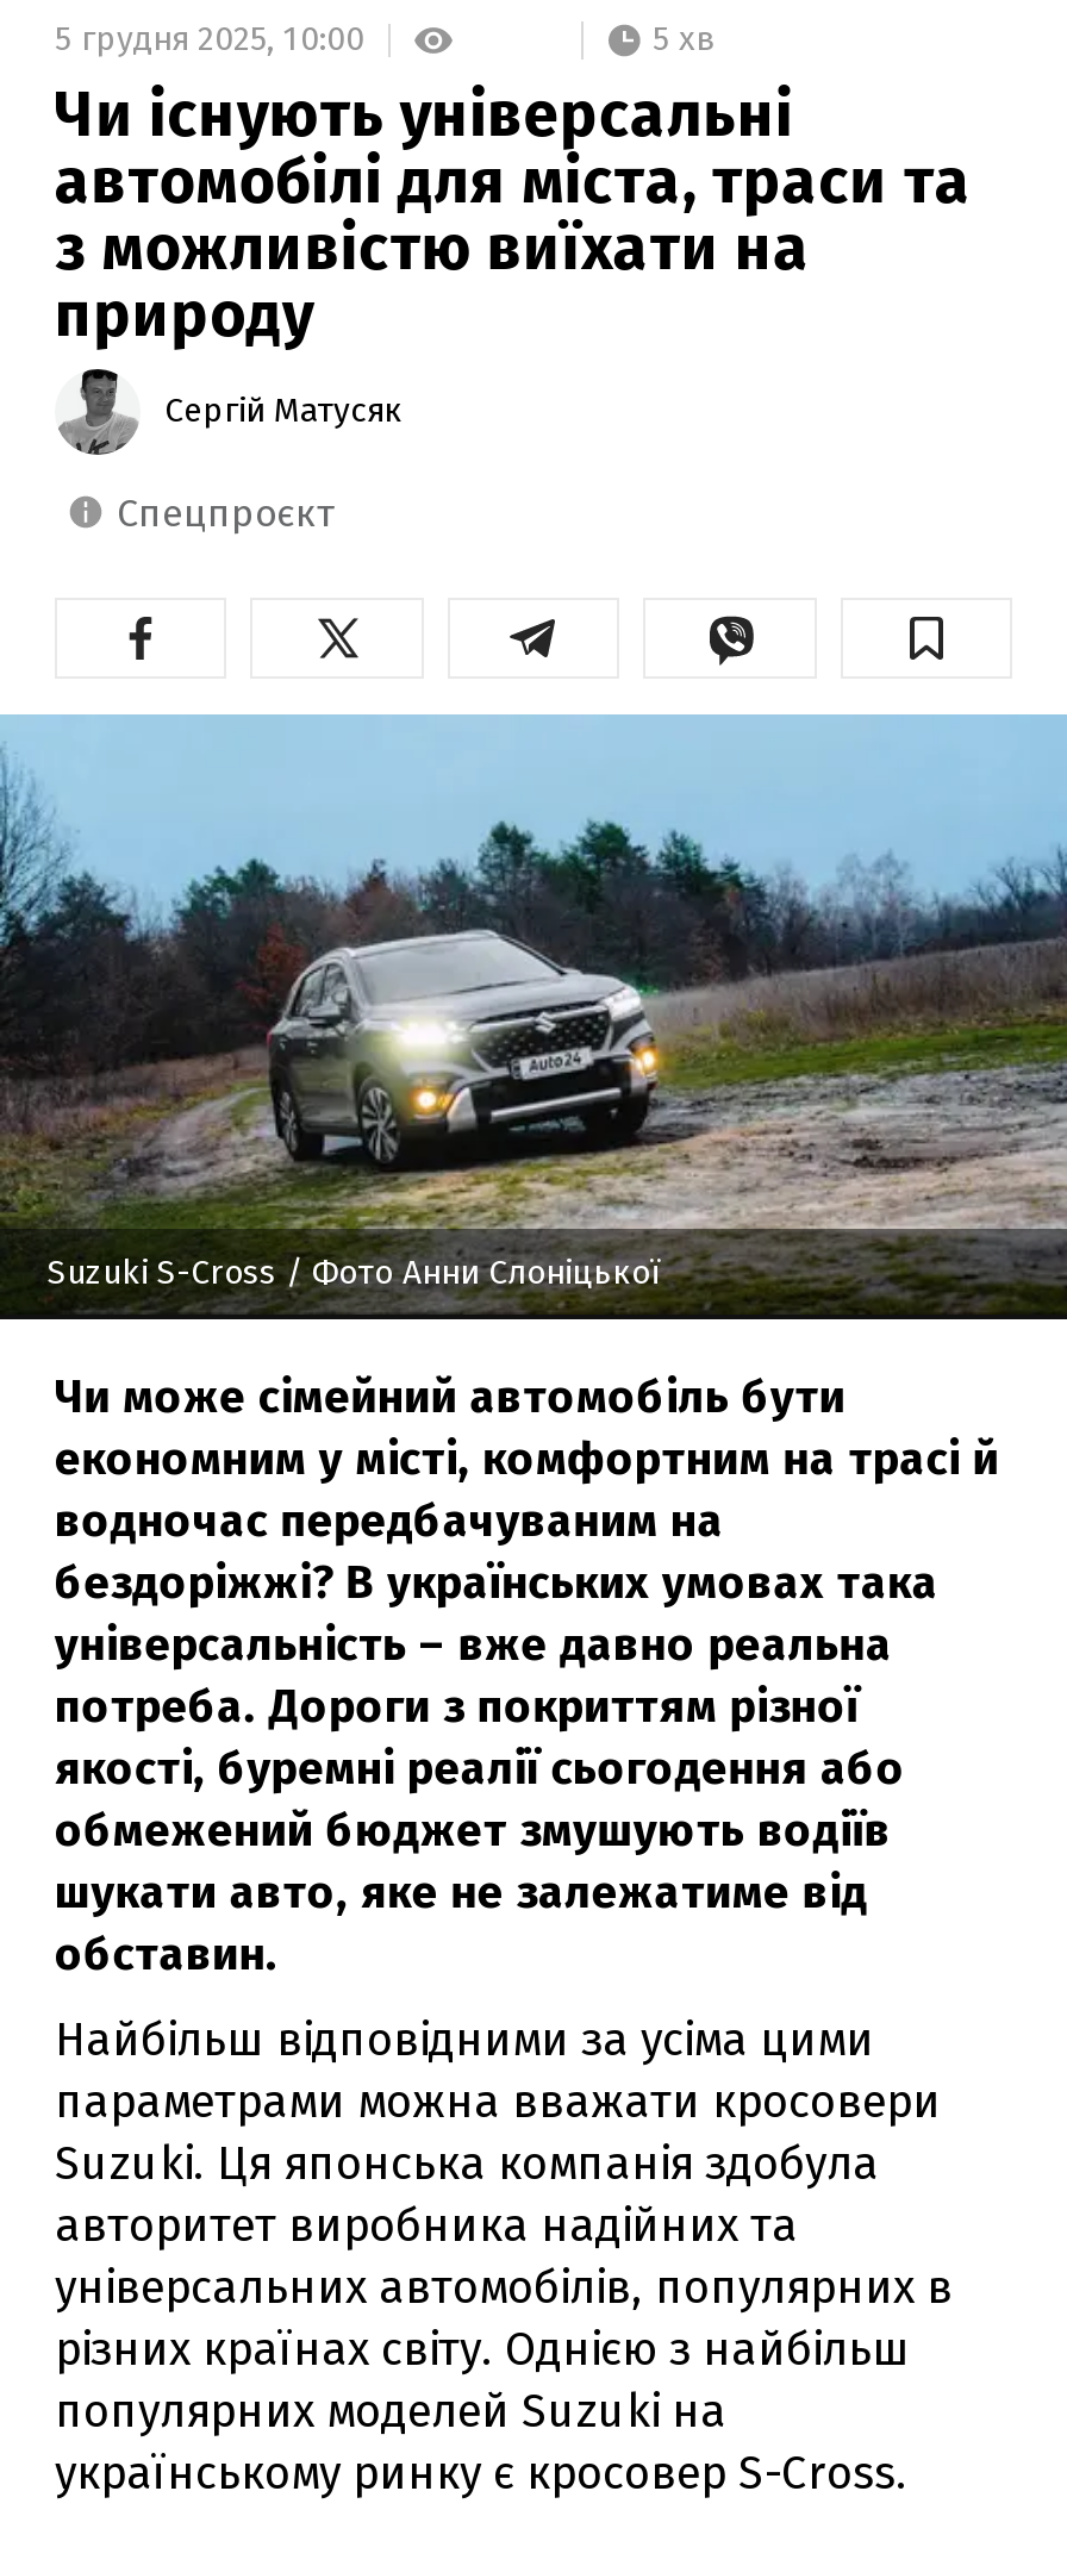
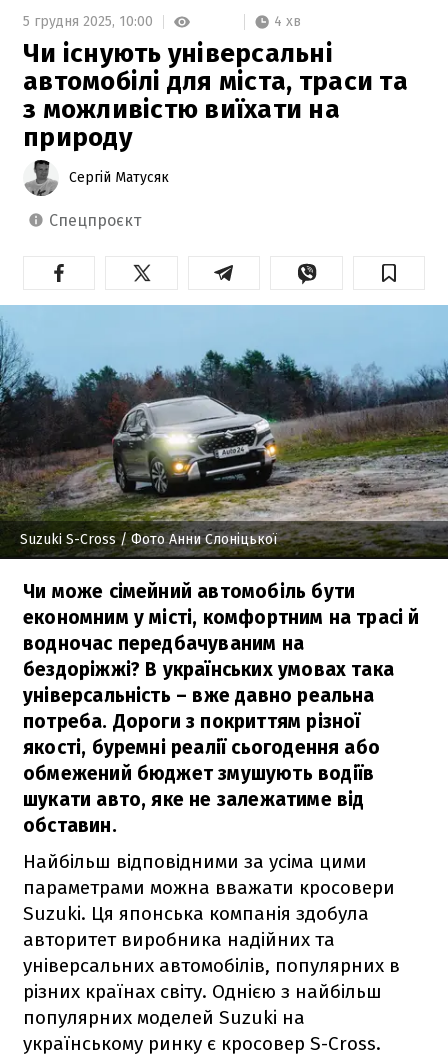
[653,19,715,60] 5 хв -> [274,13,301,30] 4 хв

